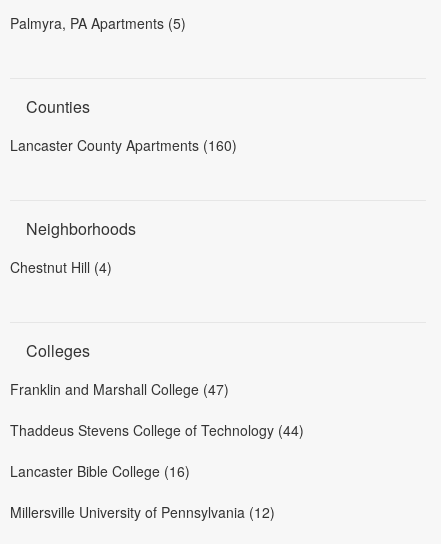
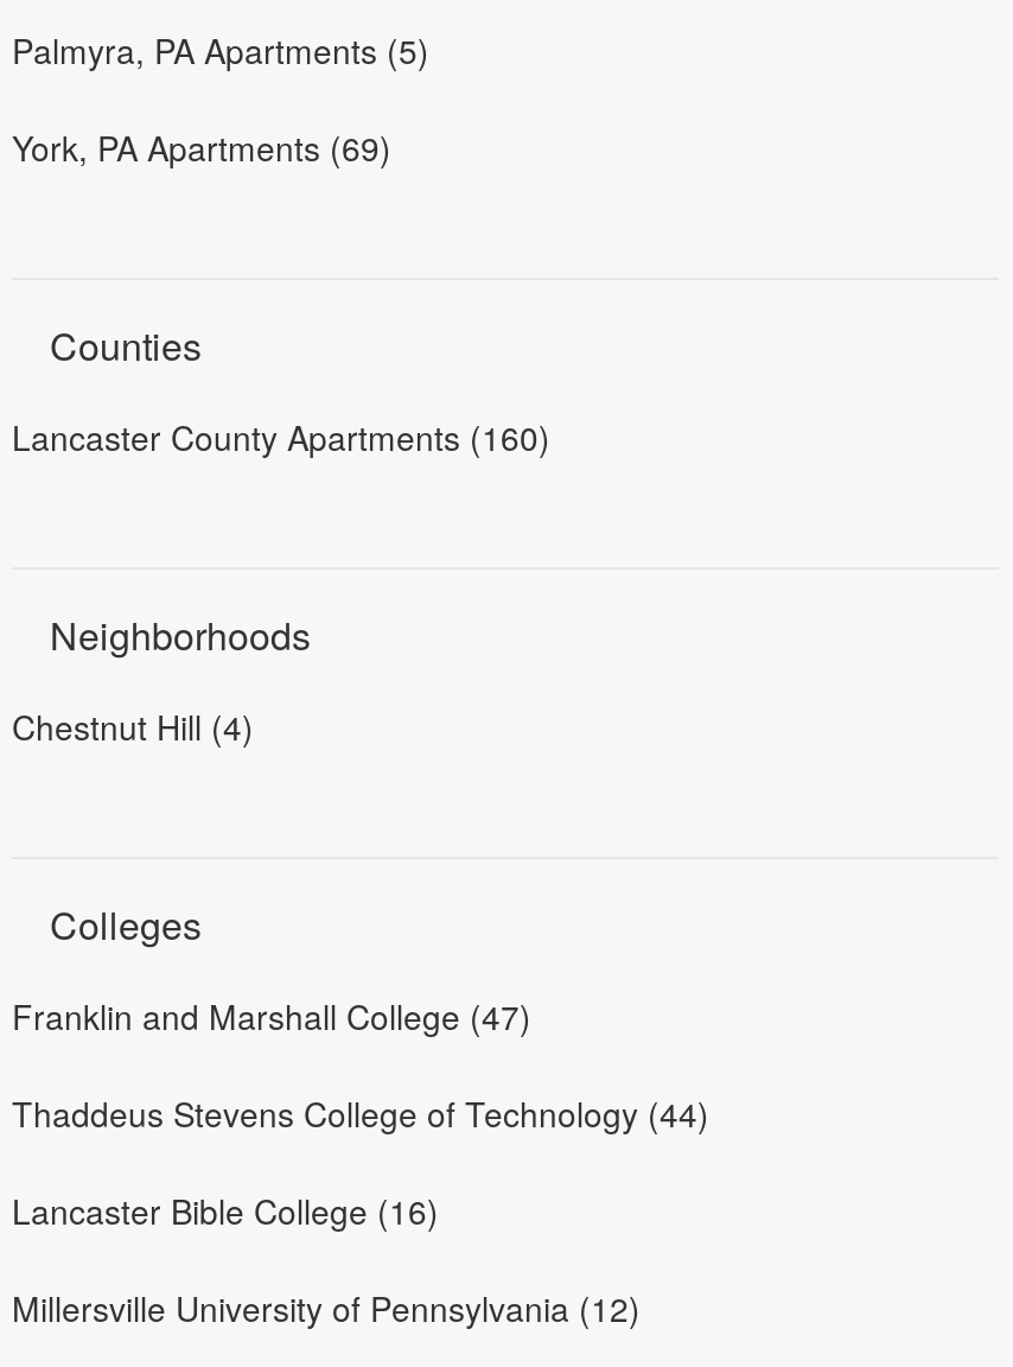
none -> [12,124,391,171] York, PA Apartments (69)

